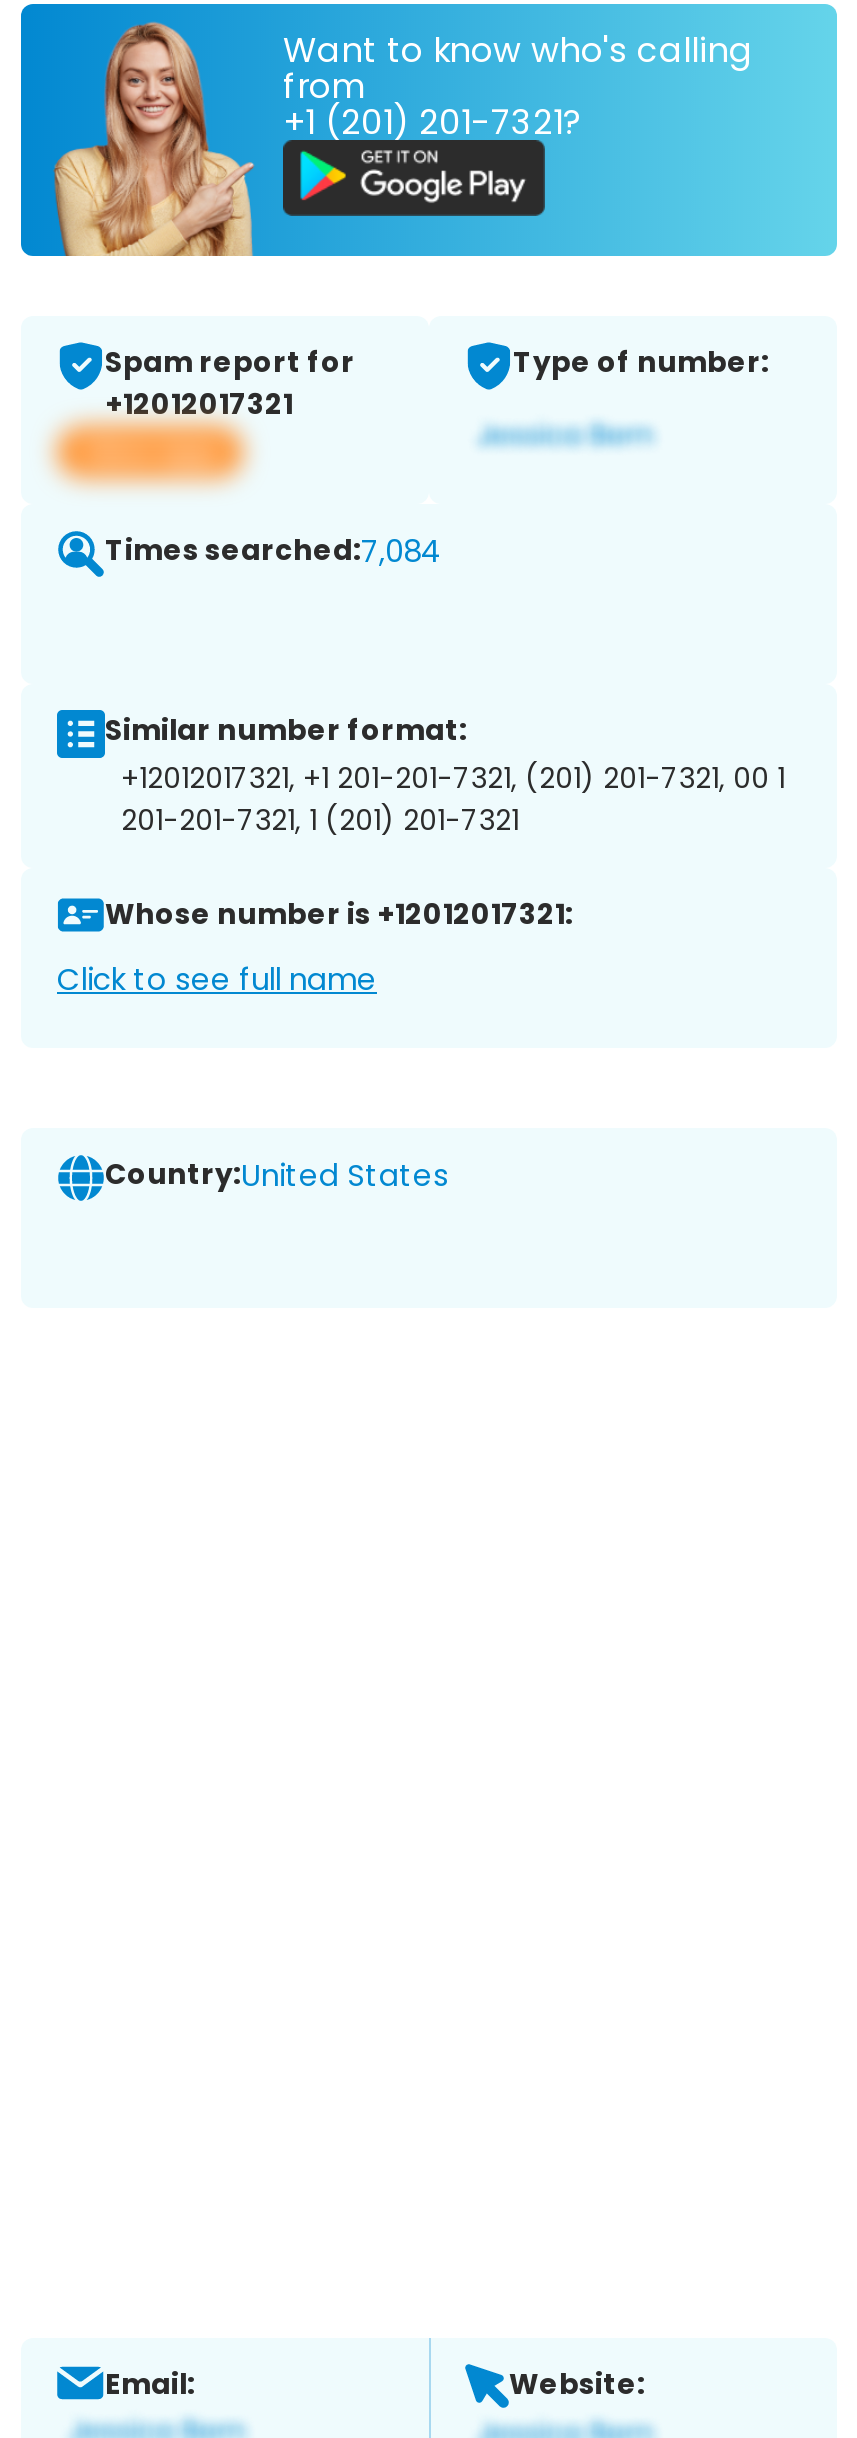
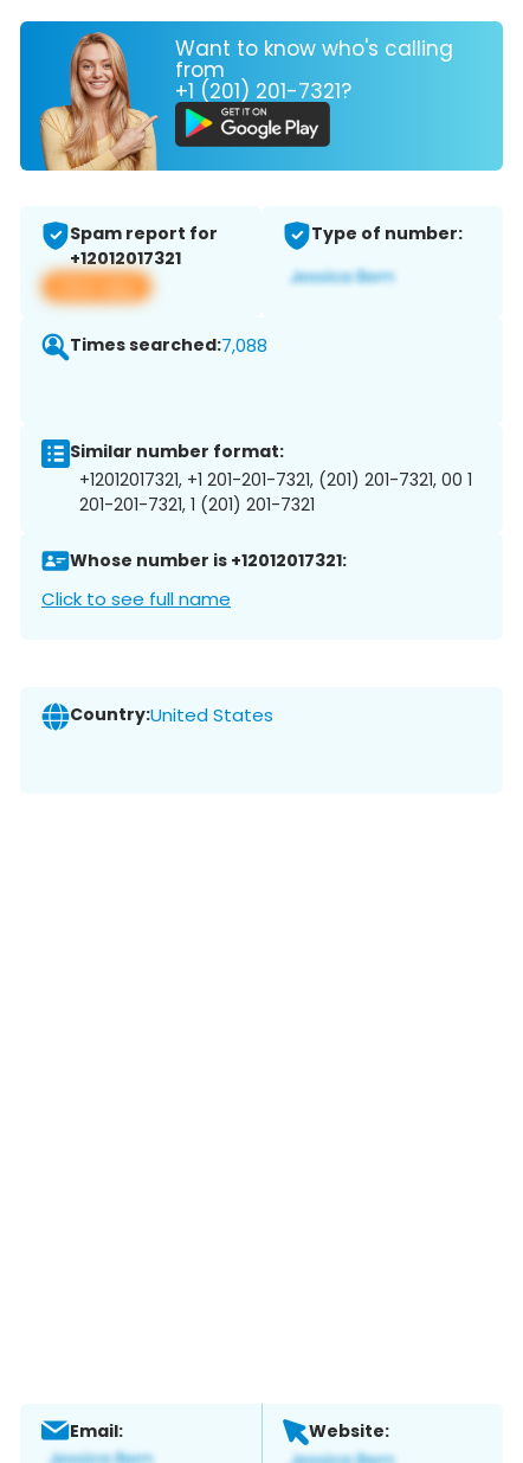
[105,530,441,572] Times searched:7,084 -> [70,333,267,358] Times searched:7,088

